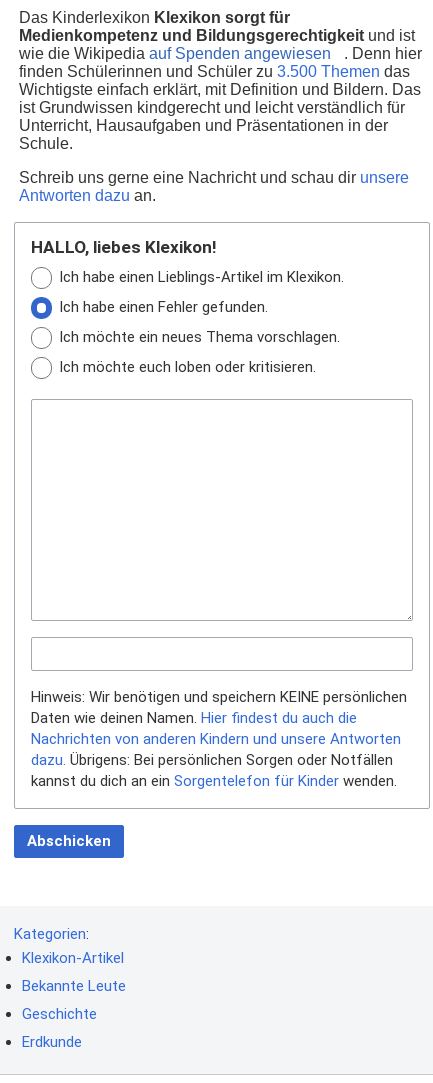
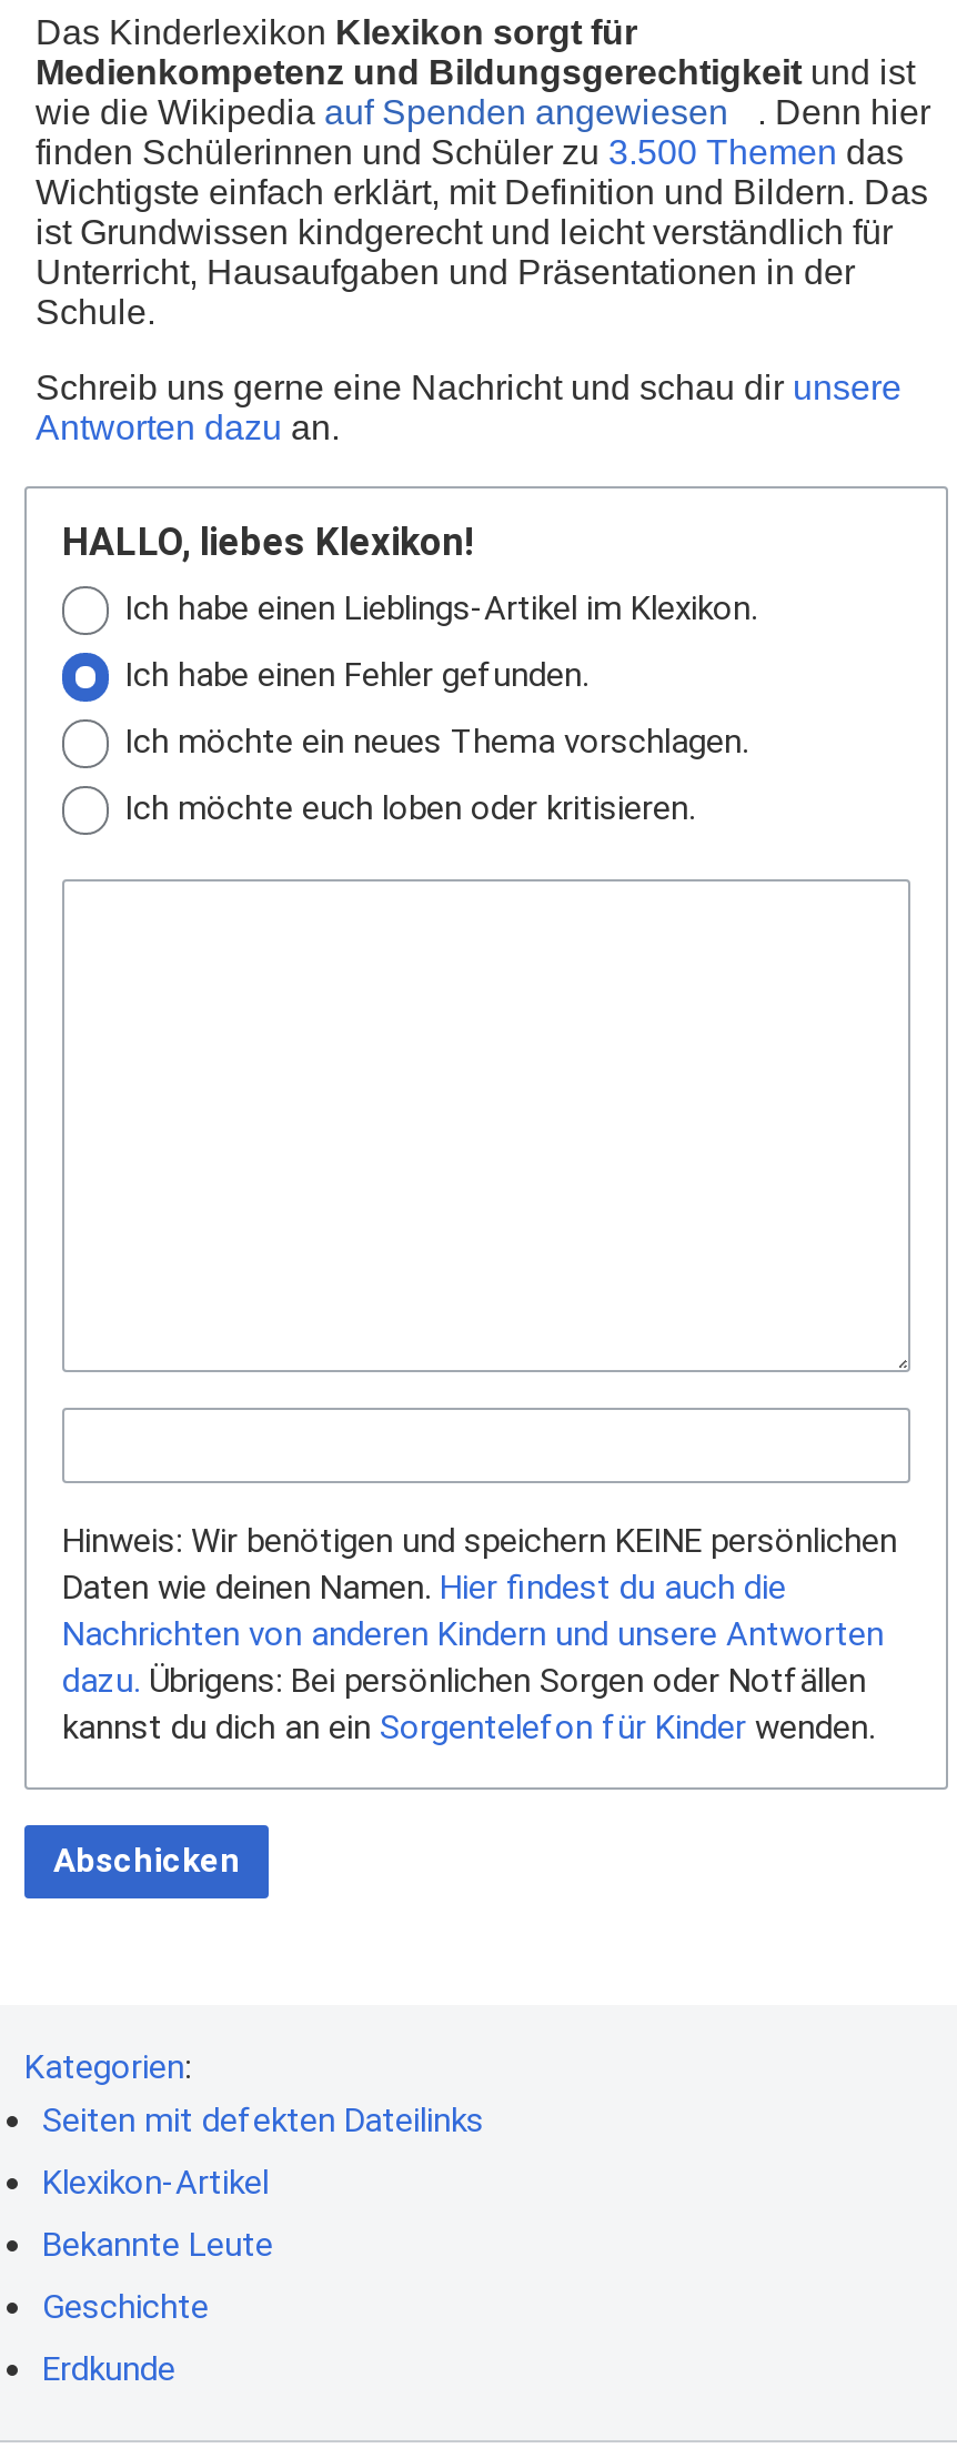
none -> [42,2102,484,2142] Seiten mit defekten Dateilinks

